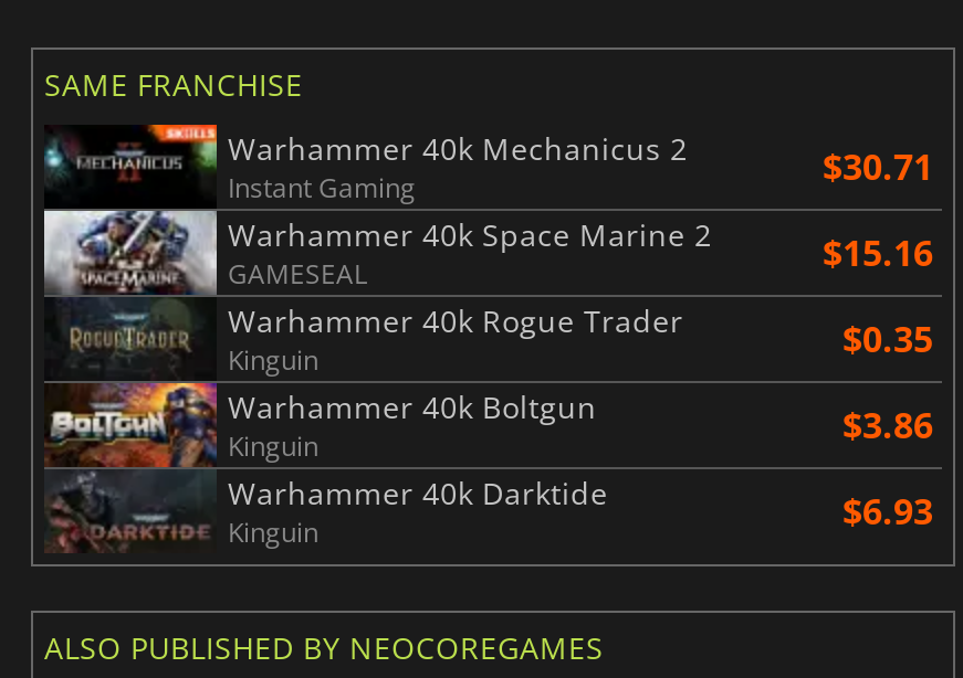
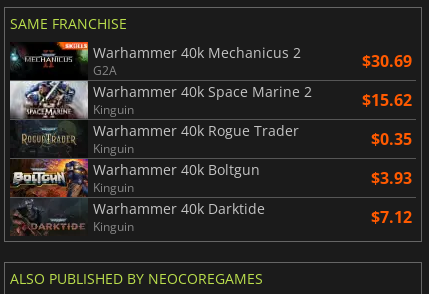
[228,142,933,206] Instant Gaming | $30.71 -> [93,50,412,79] G2A | $30.69
[228,229,933,293] GAMESEAL | $15.16 -> [93,89,412,118] Kinguin | $15.62
[842,401,933,449] $3.86 -> [371,167,412,189] $3.93
[842,487,933,536] $6.93 -> [371,206,412,228] $7.12

